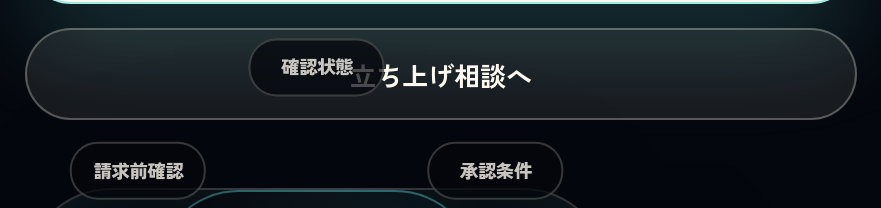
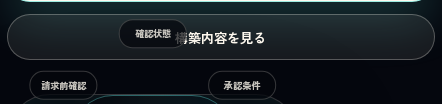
[350,56,532,94] 立ち上げ相談へ -> [175,28,266,47] 構築内容を見る

